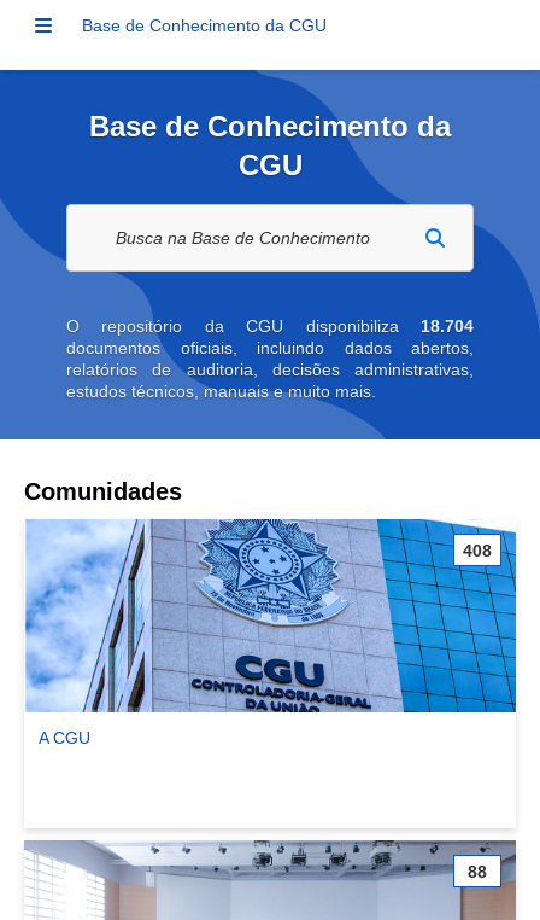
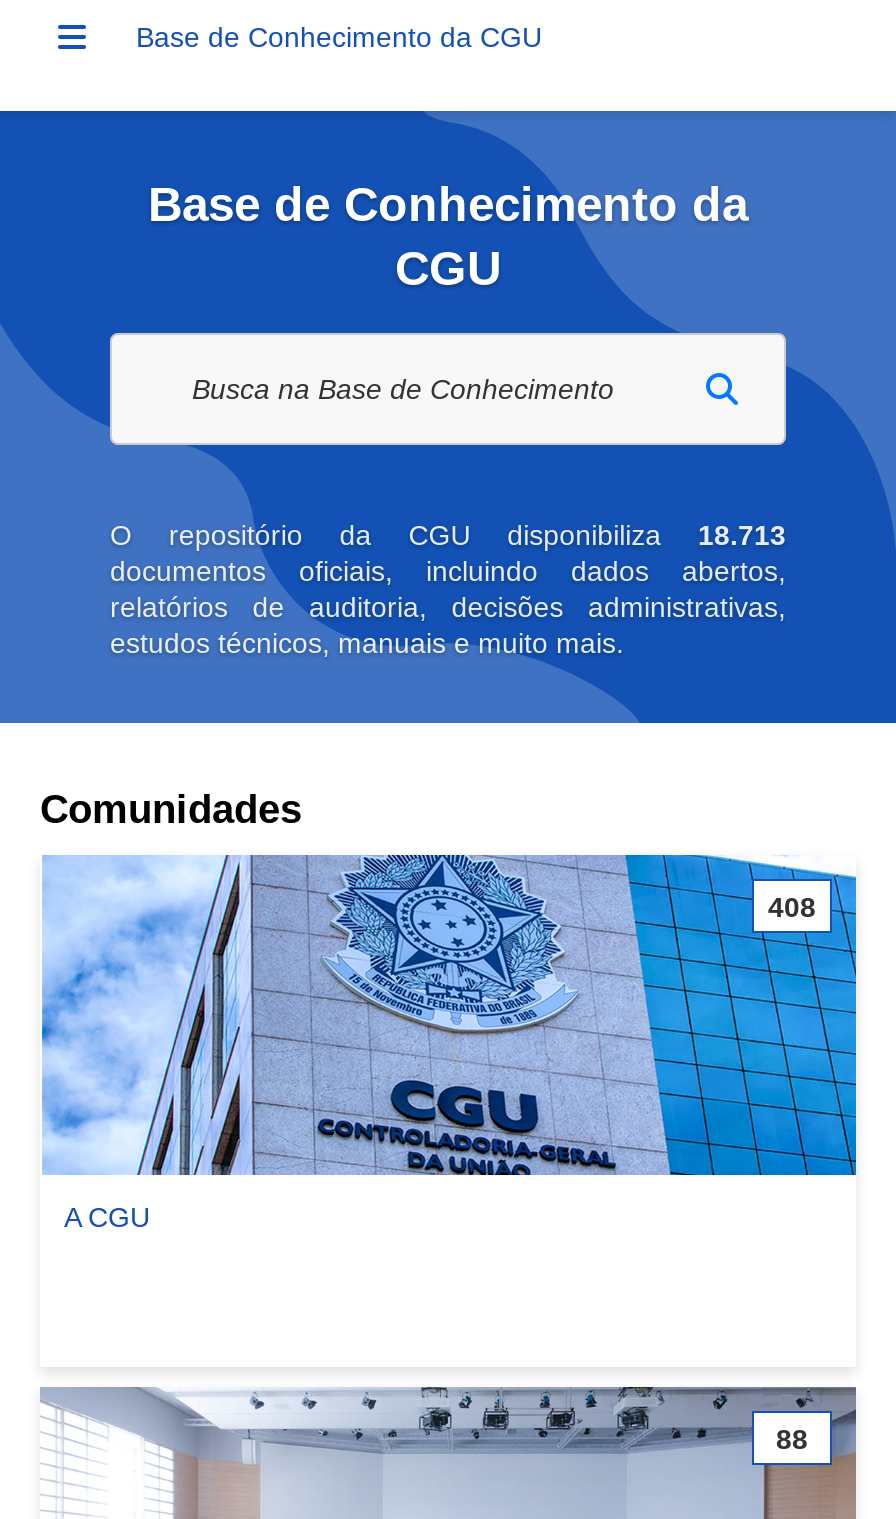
[66,316,474,336] O repositório da CGU disponibiliza 18.704 -> [110,519,786,551] O repositório da CGU disponibiliza 18.713

